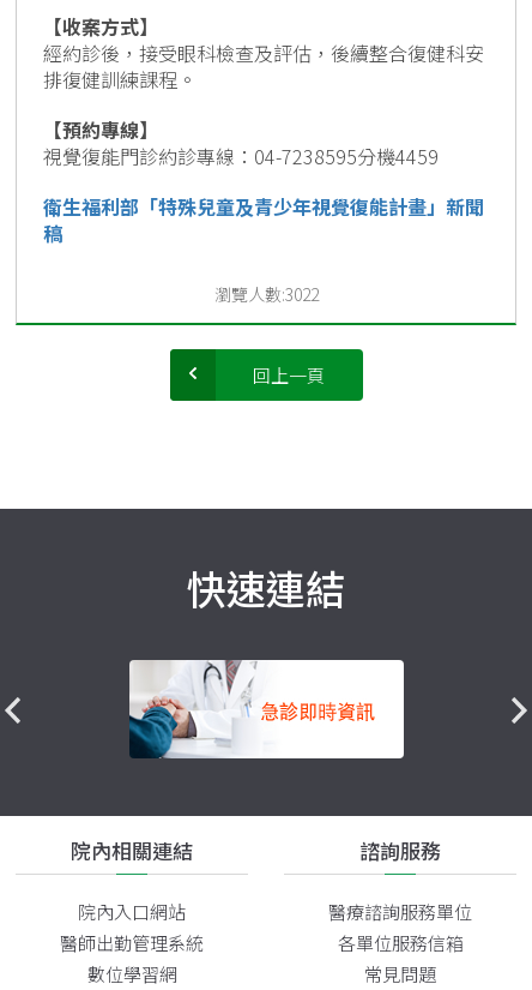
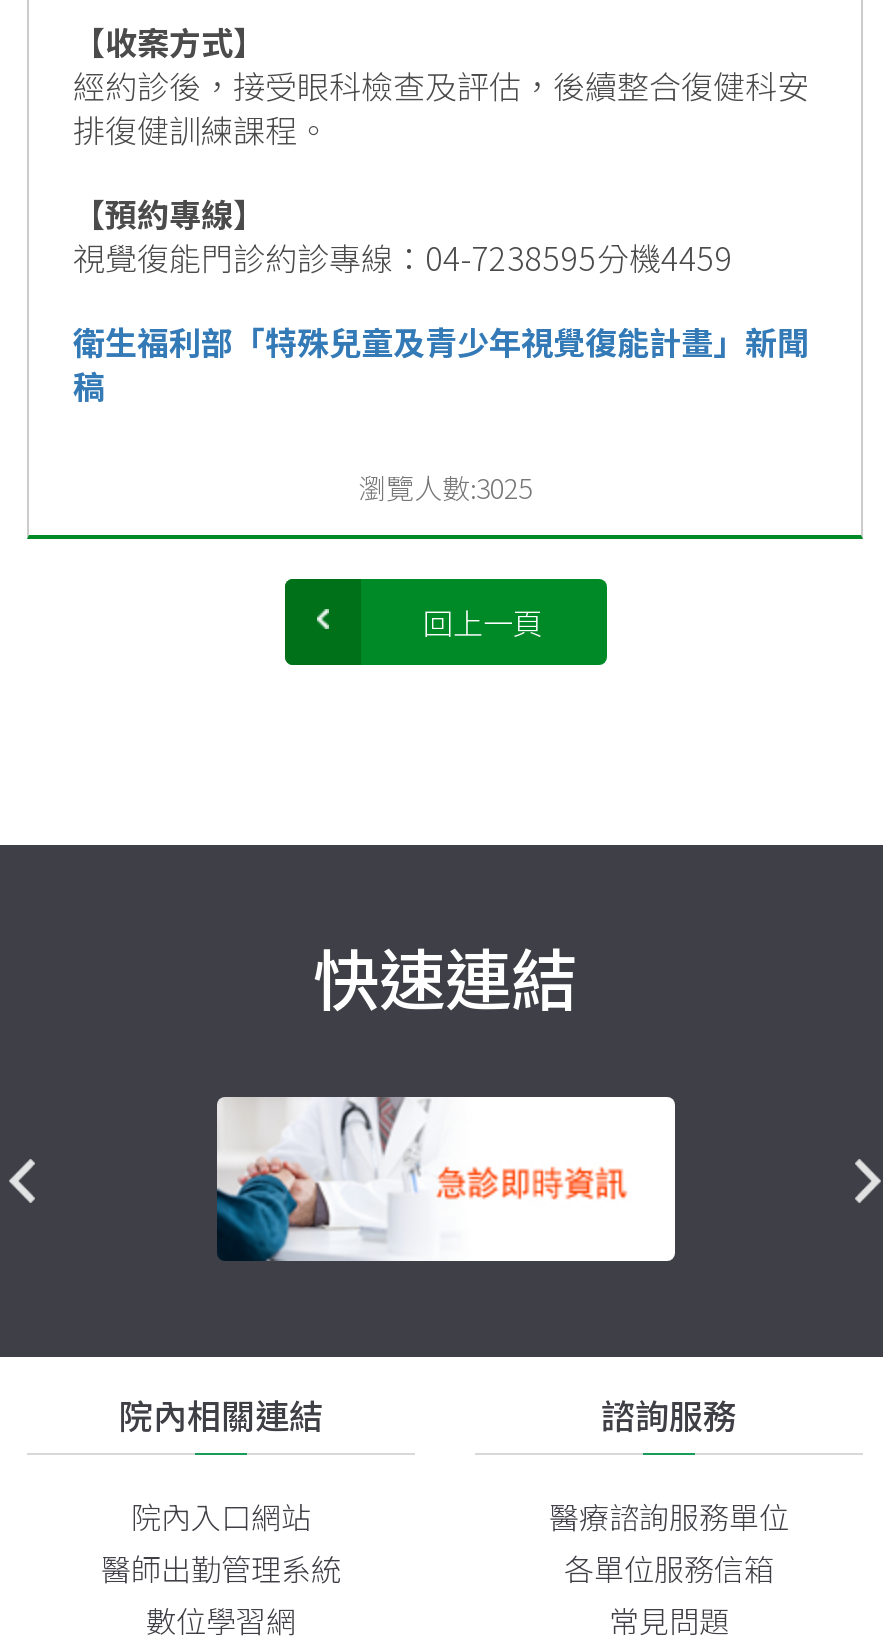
[214,282,318,306] 瀏覽人數:3022 -> [358,467,532,507] 瀏覽人數:3025

